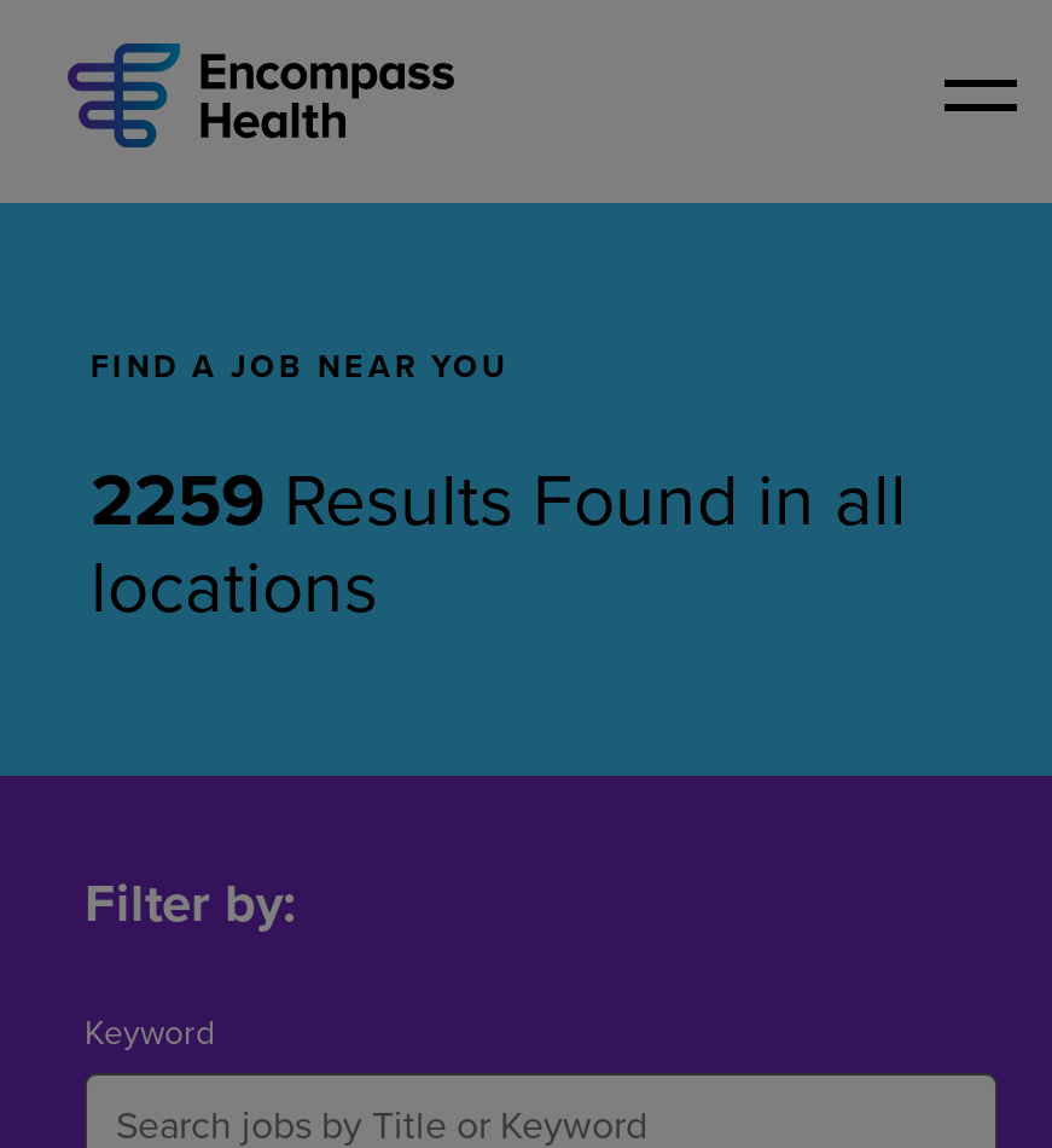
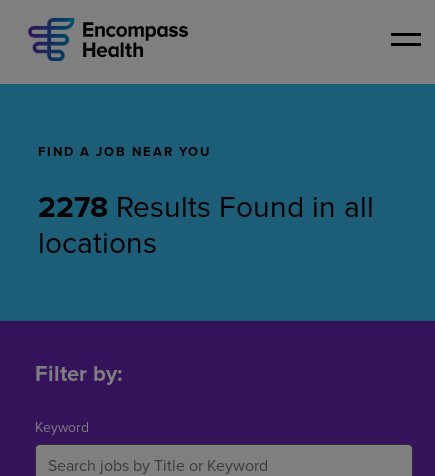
[91,447,907,553] 2259 Results Found in all -> [37,185,373,229] 2278 Results Found in all

